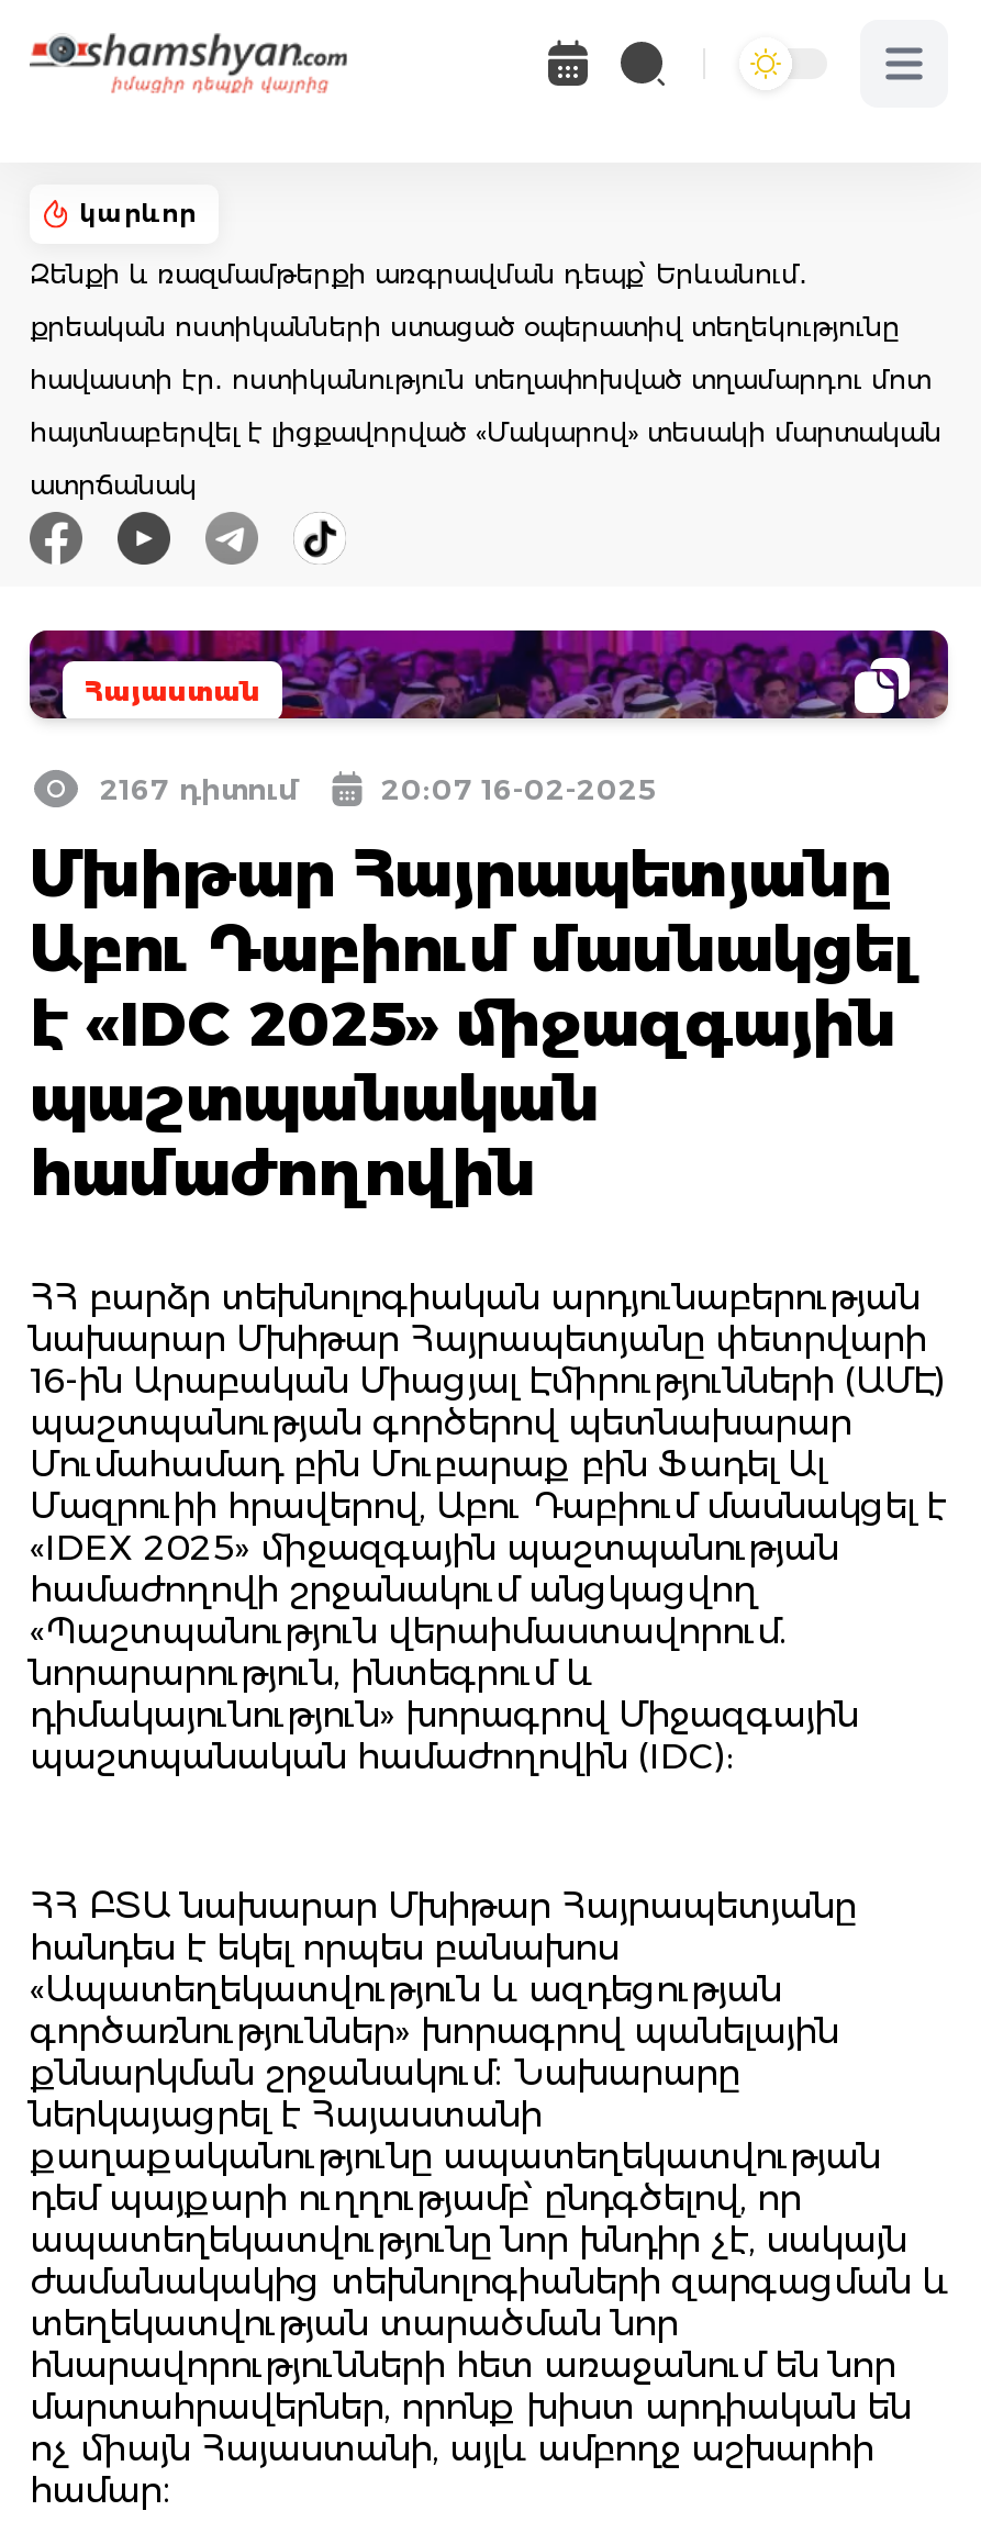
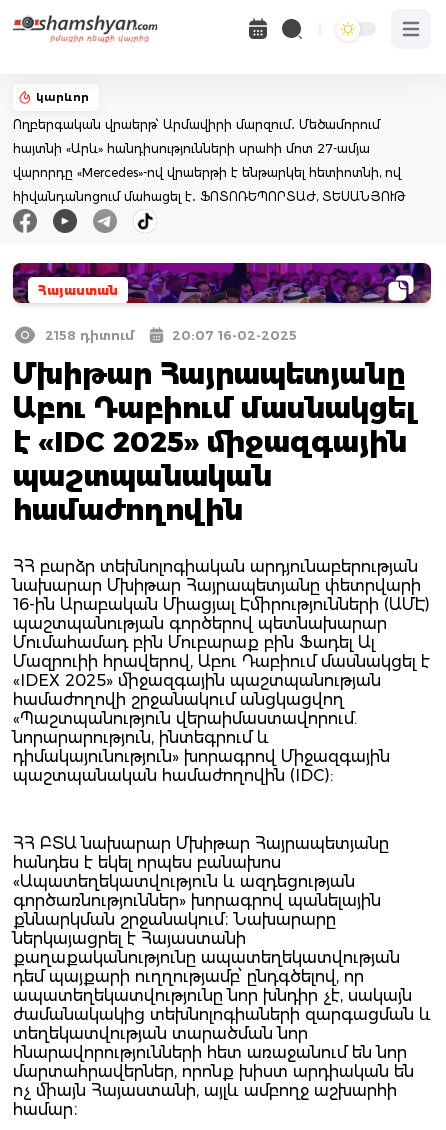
[30,257,941,501] Զենքի և ռազմամթերքի առգրավման դեպք՝ Երևանում․ | քրեական ոստիկանների ստացած օպերատիվ տեղեկությունը | հավաստի էր․ ոստիկանություն տեղափոխված տղամարդու մոտ | հայտնաբերվել է լիցքավորված «Մակարով» տեսակի մարտական | ատրճանակ -> [13,117,405,204] Ողբերգական վրաերթ՝ Արմավիրի մարզում․ Մեծամորում | հայտնի «Արև» հանդիսությունների սրահի մոտ 27-ամյա | վարորդը «Mercedes»-ով վրաերթի է ենթարկել հետիոտնի, ով | հիվանդանոցում մահացել է․ ՖՈՏՈՌԵՊՈՐՏԱԺ, ՏԵՍԱՆՅՈՒԹ
[100,770,298,806] 2167 դիտում -> [45,327,134,343] 2158 դիտում

